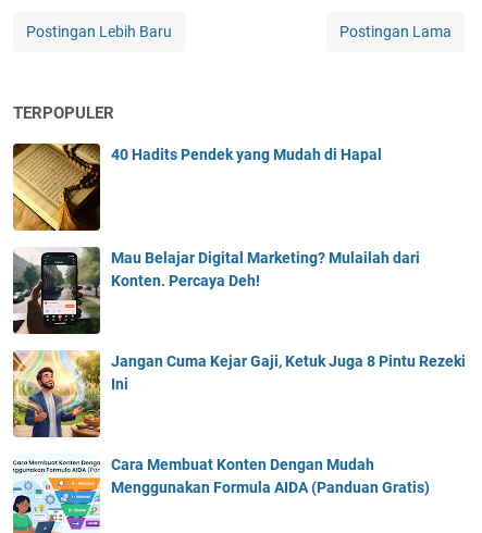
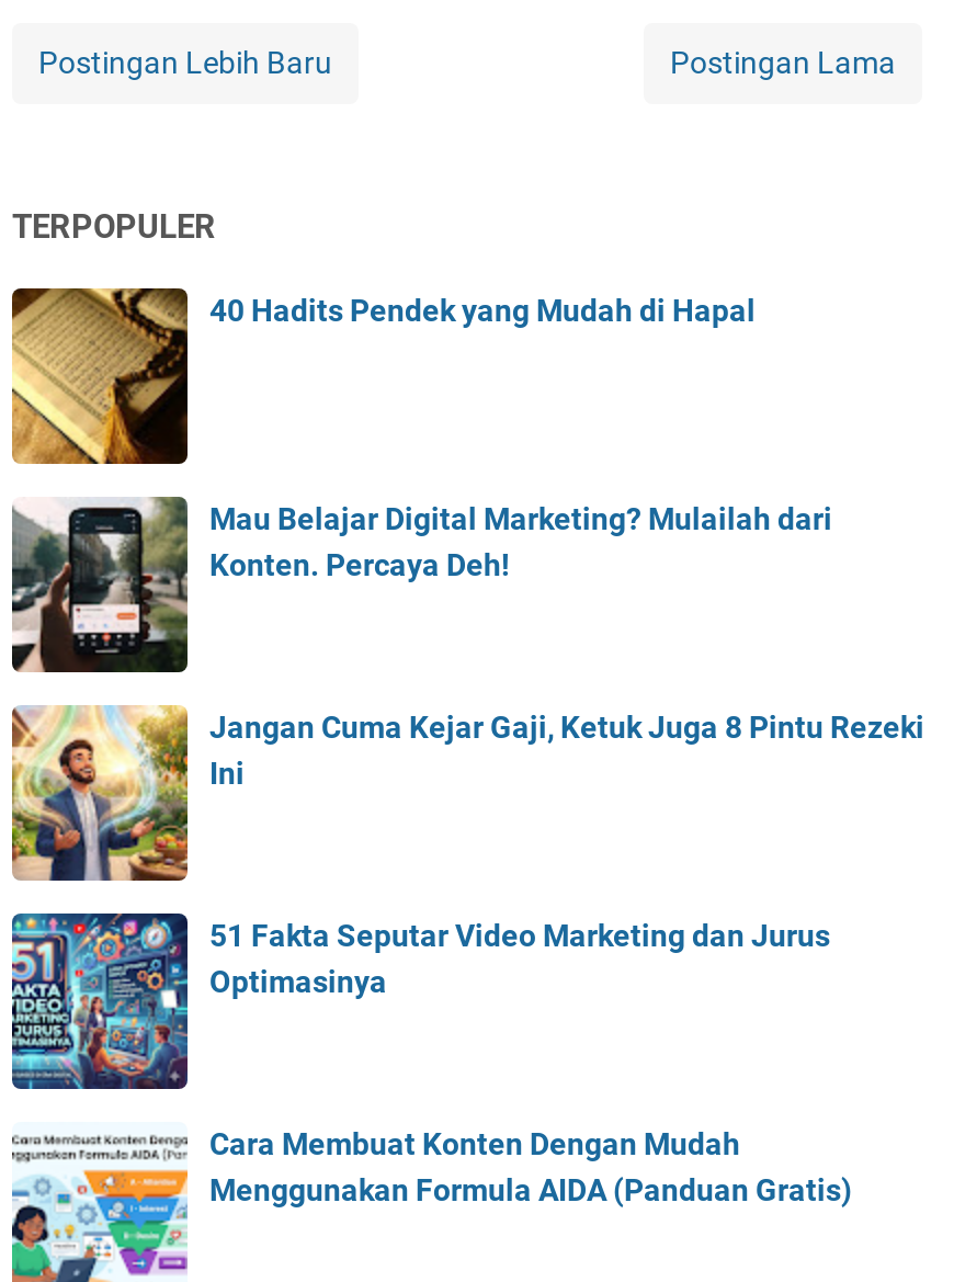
none -> [10,911,830,1091] [image] | 51 Fakta Seputar Video Marketing dan Jurus | Optimasinya

